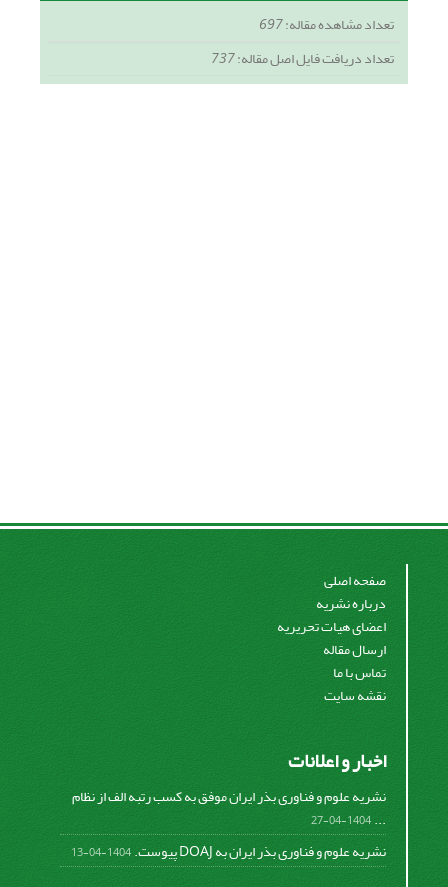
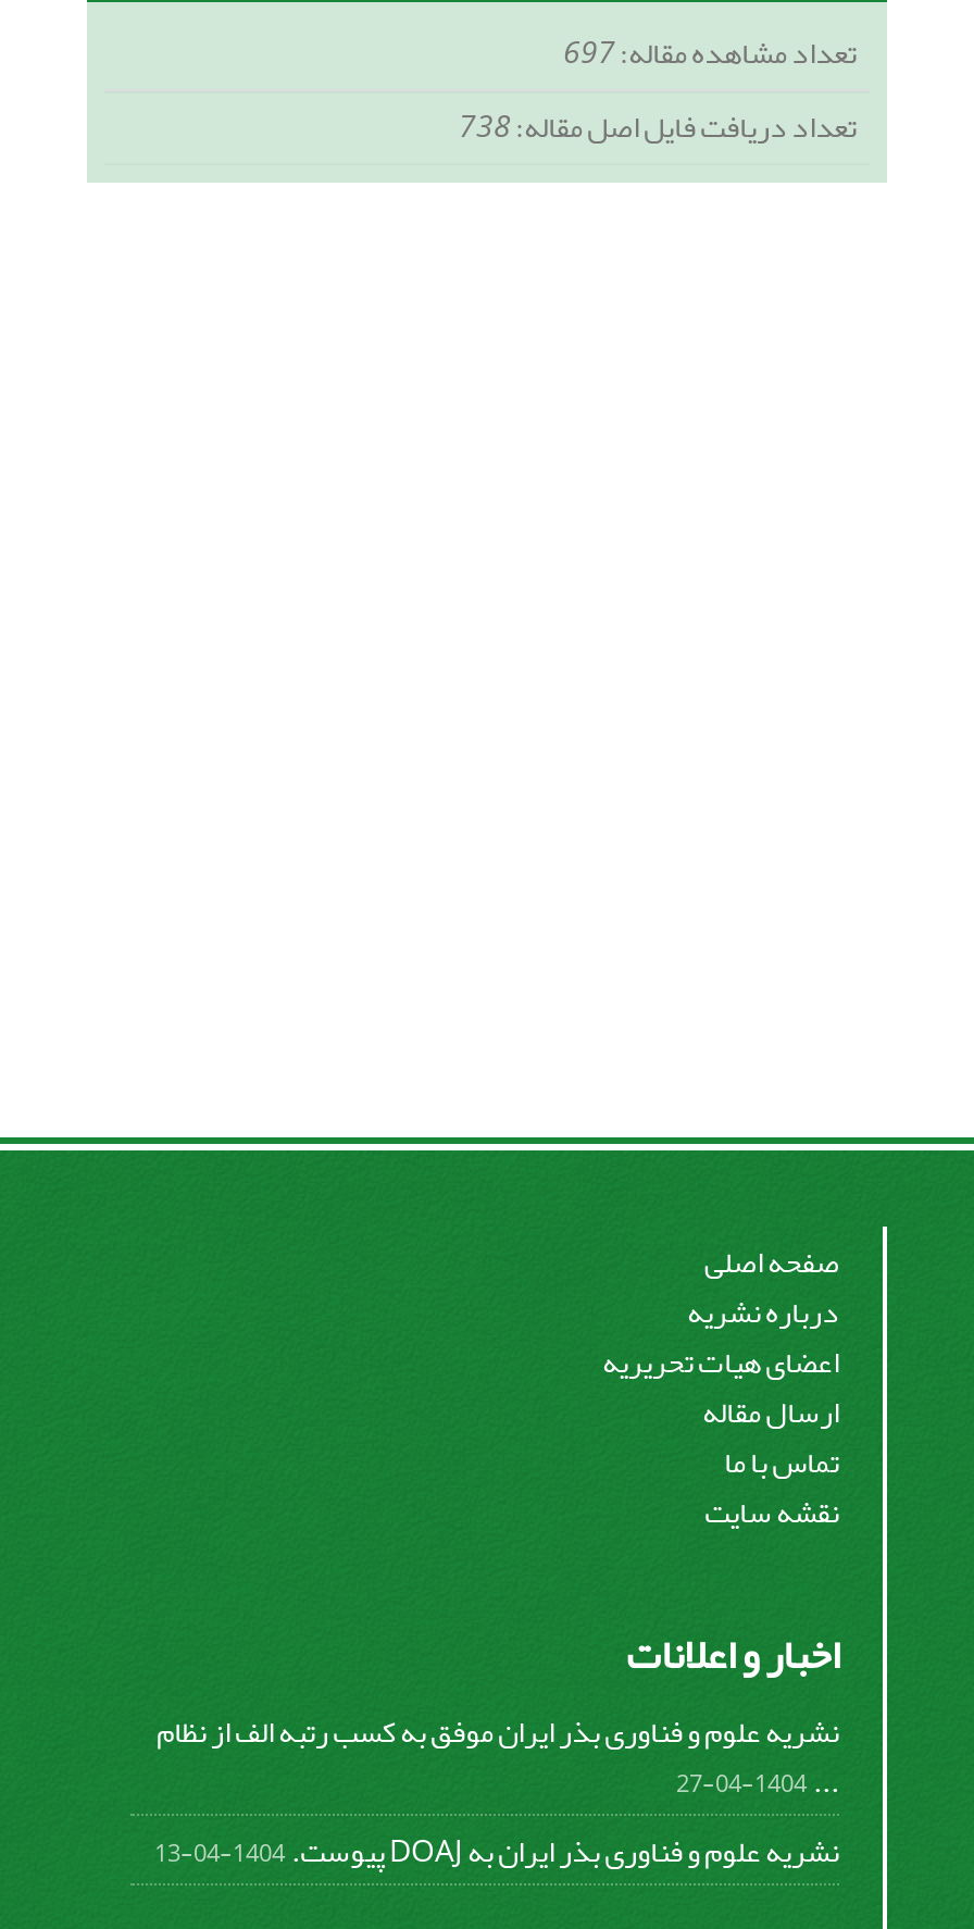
[211,45,394,72] تعداد دریافت فایل اصل مقاله:737 -> [459,98,857,157] تعداد دریافت فایل اصل مقاله:738

